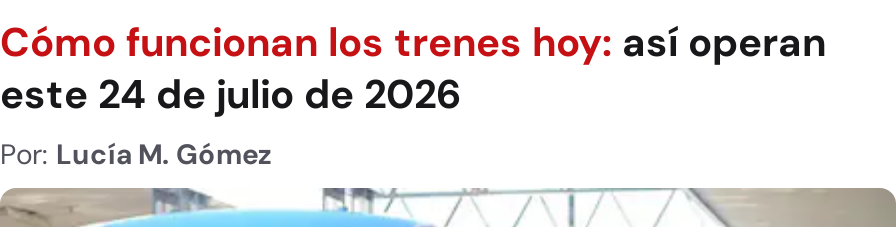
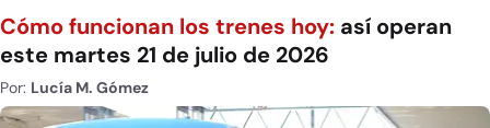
[0,67,462,119] este 24 de julio de 2026 -> [0,41,329,69] este martes 21 de julio de 2026

